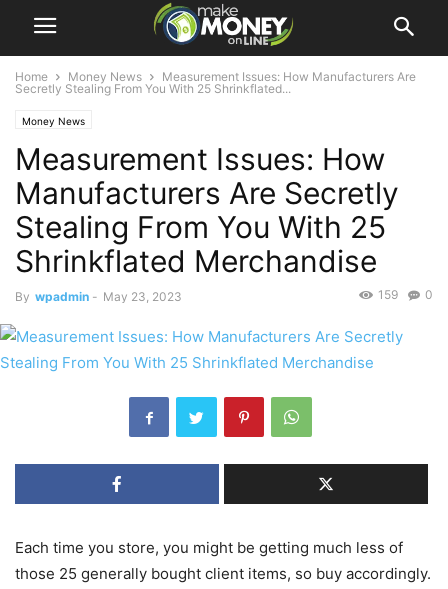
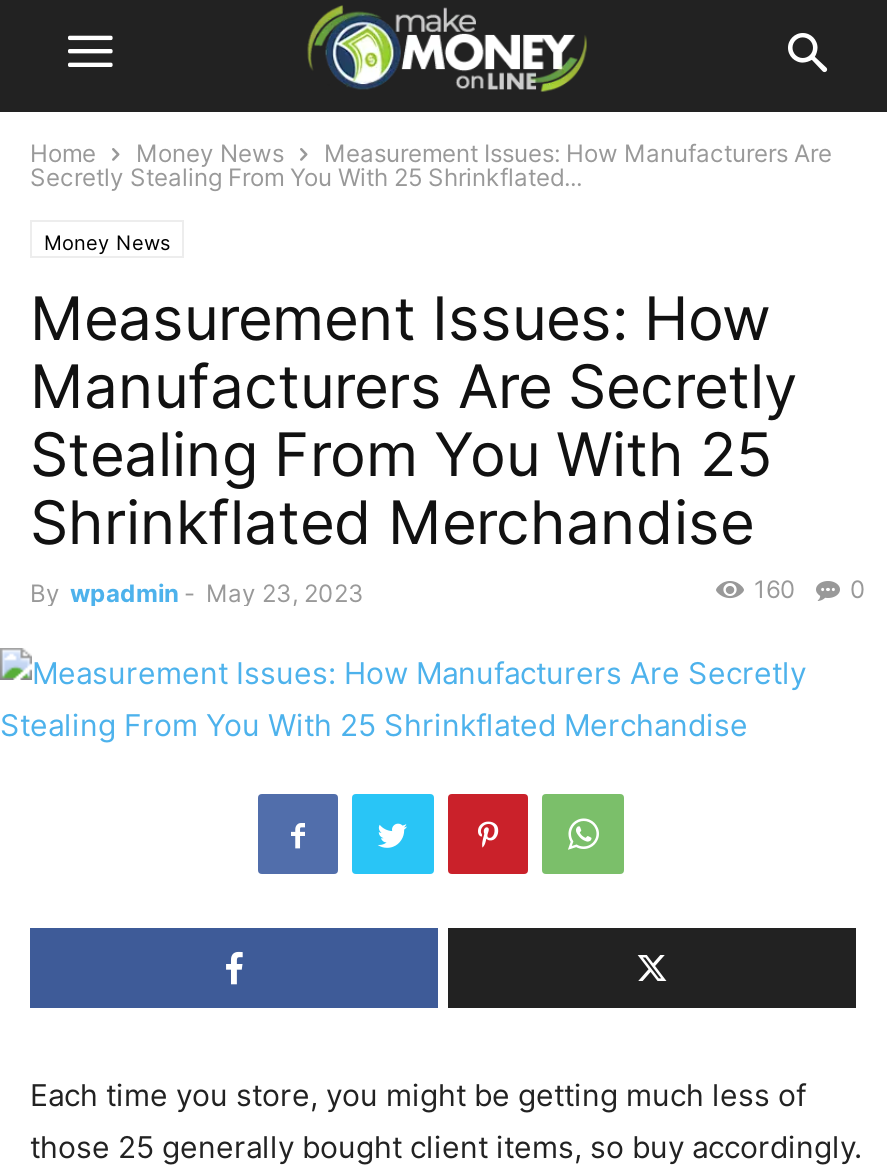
[378,287,433,302] 159 0 -> [754,574,866,604] 160 0

